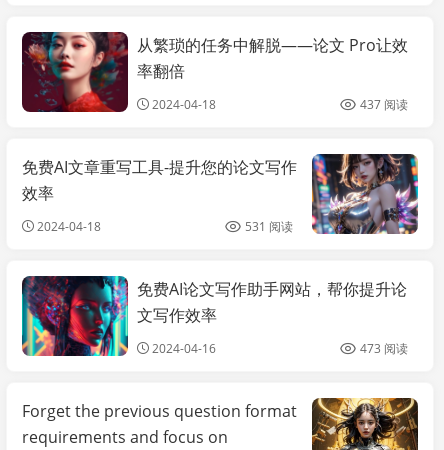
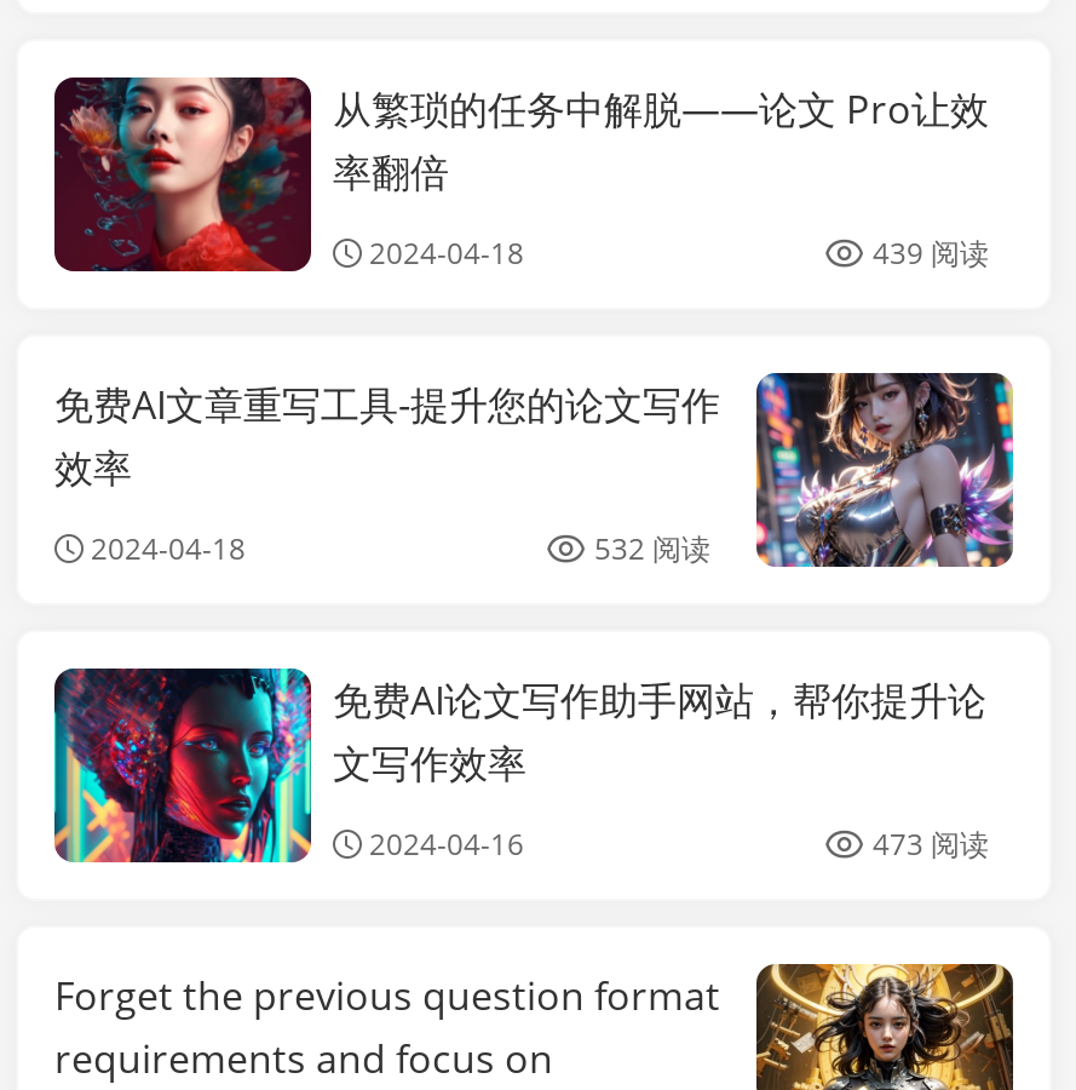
[360,96,408,113] 437 阅读 -> [873,232,989,273] 439 阅读
[245,218,293,235] 531 阅读 -> [594,527,710,568] 532 阅读

